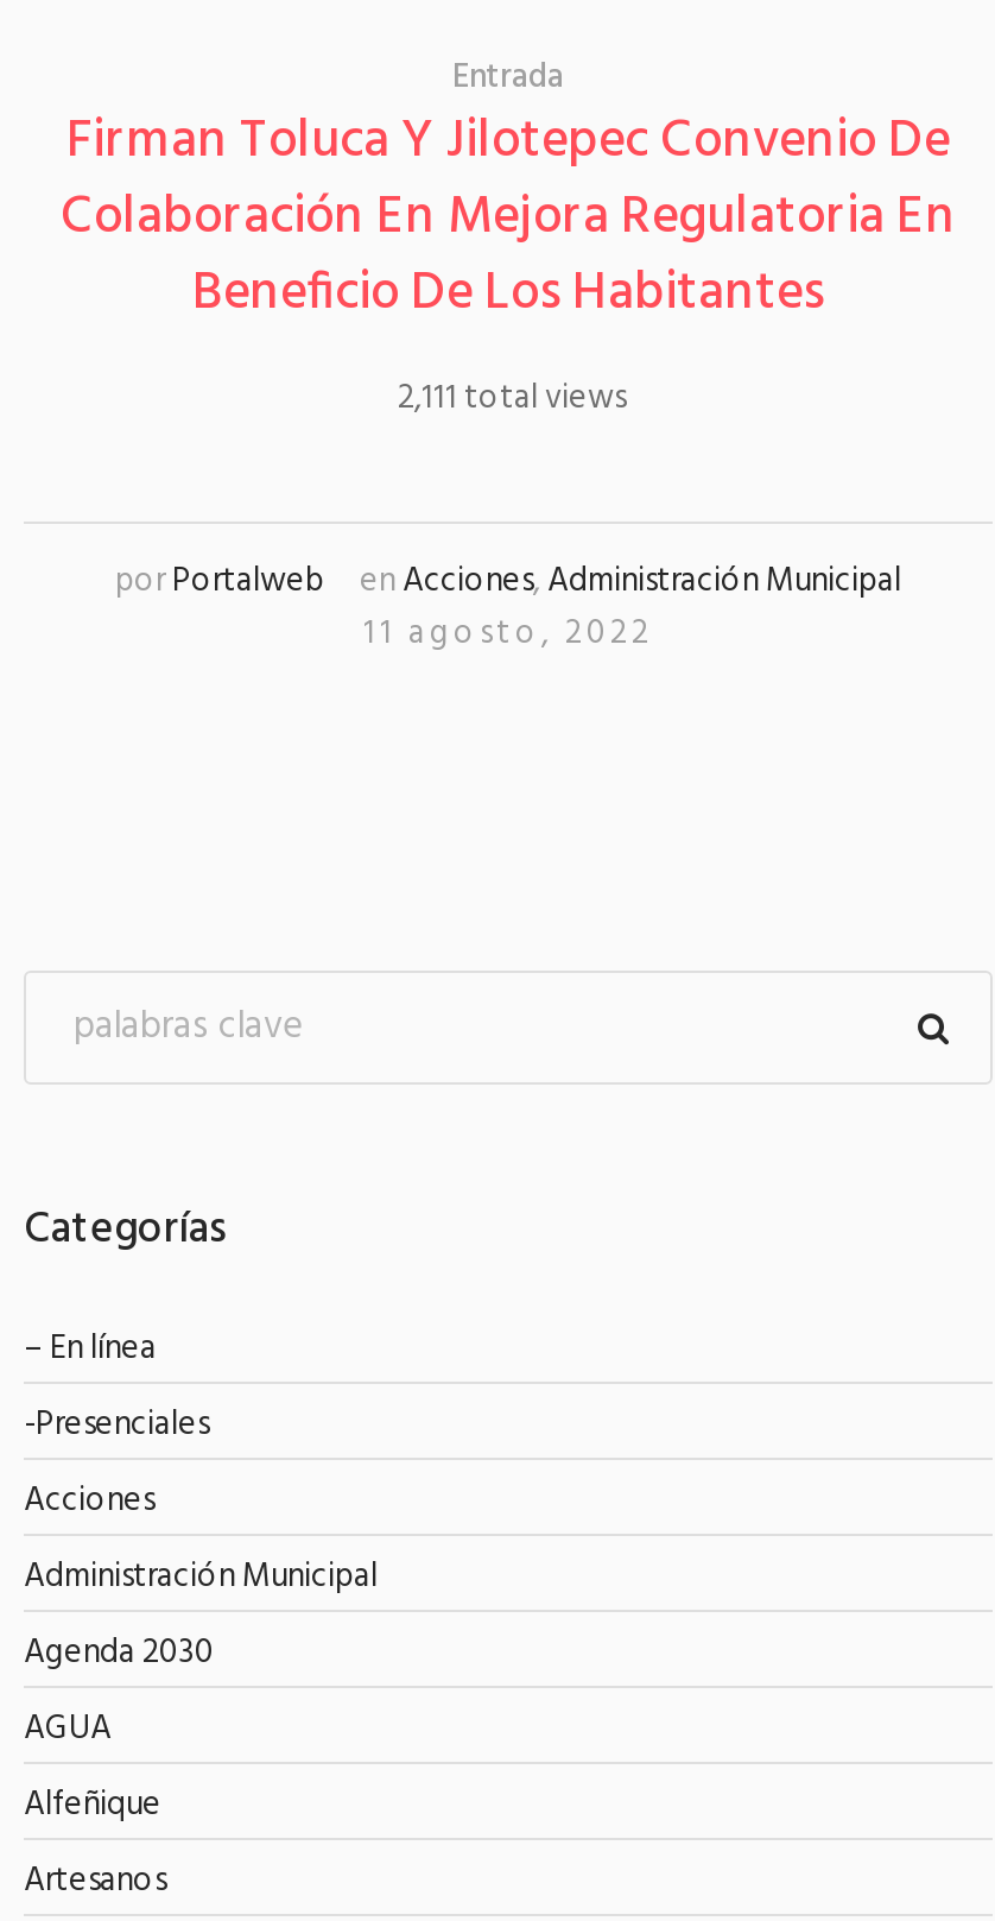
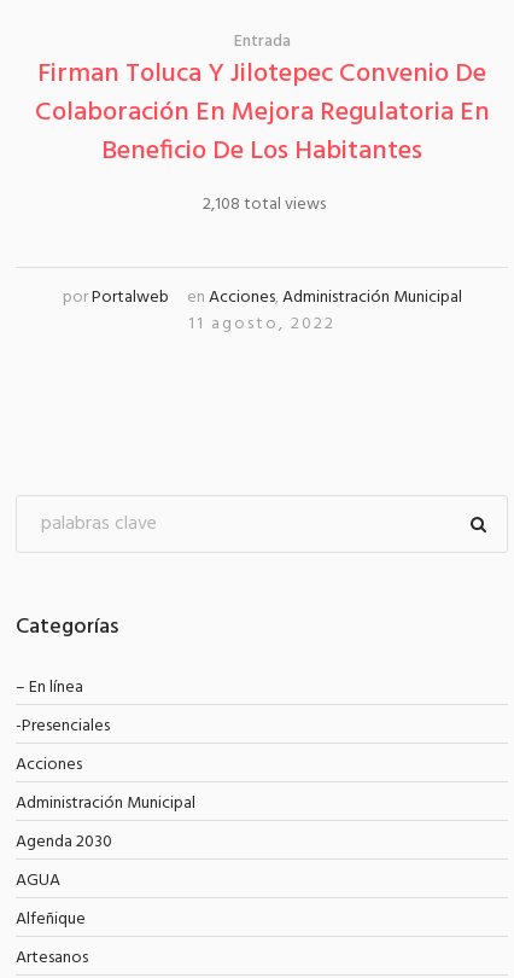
[391,373,626,427] 2,111 total views -> [198,191,325,219] 2,108 total views

